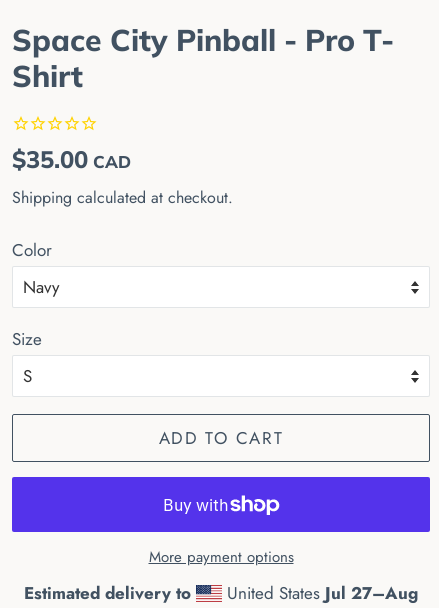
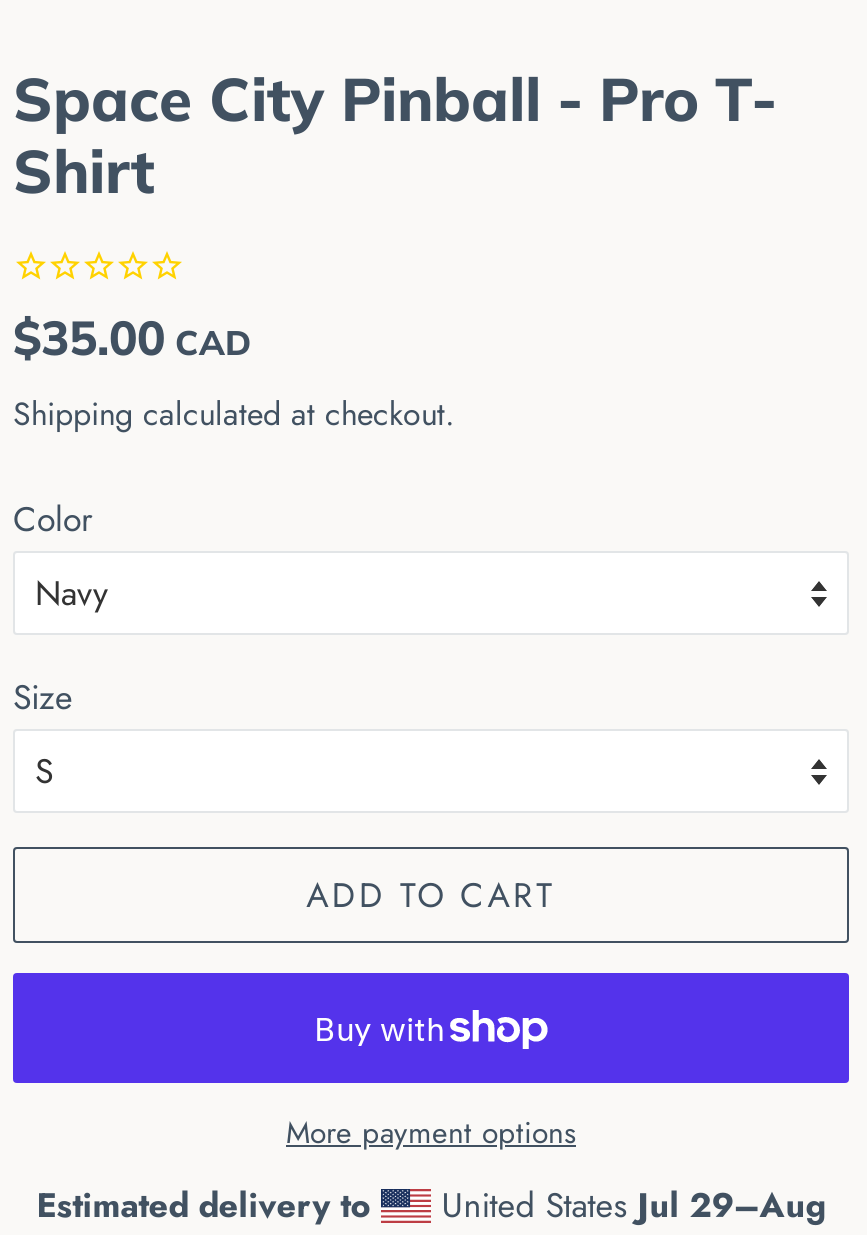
[222,581,418,605] United States Jul 27–Aug -> [431,1182,825,1230] United States Jul 29–Aug

